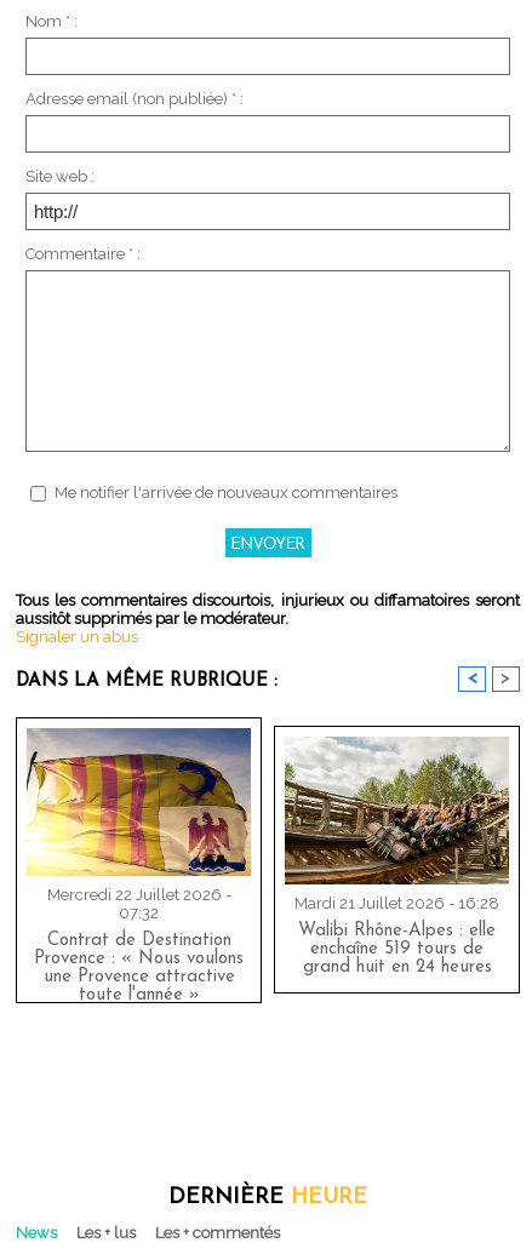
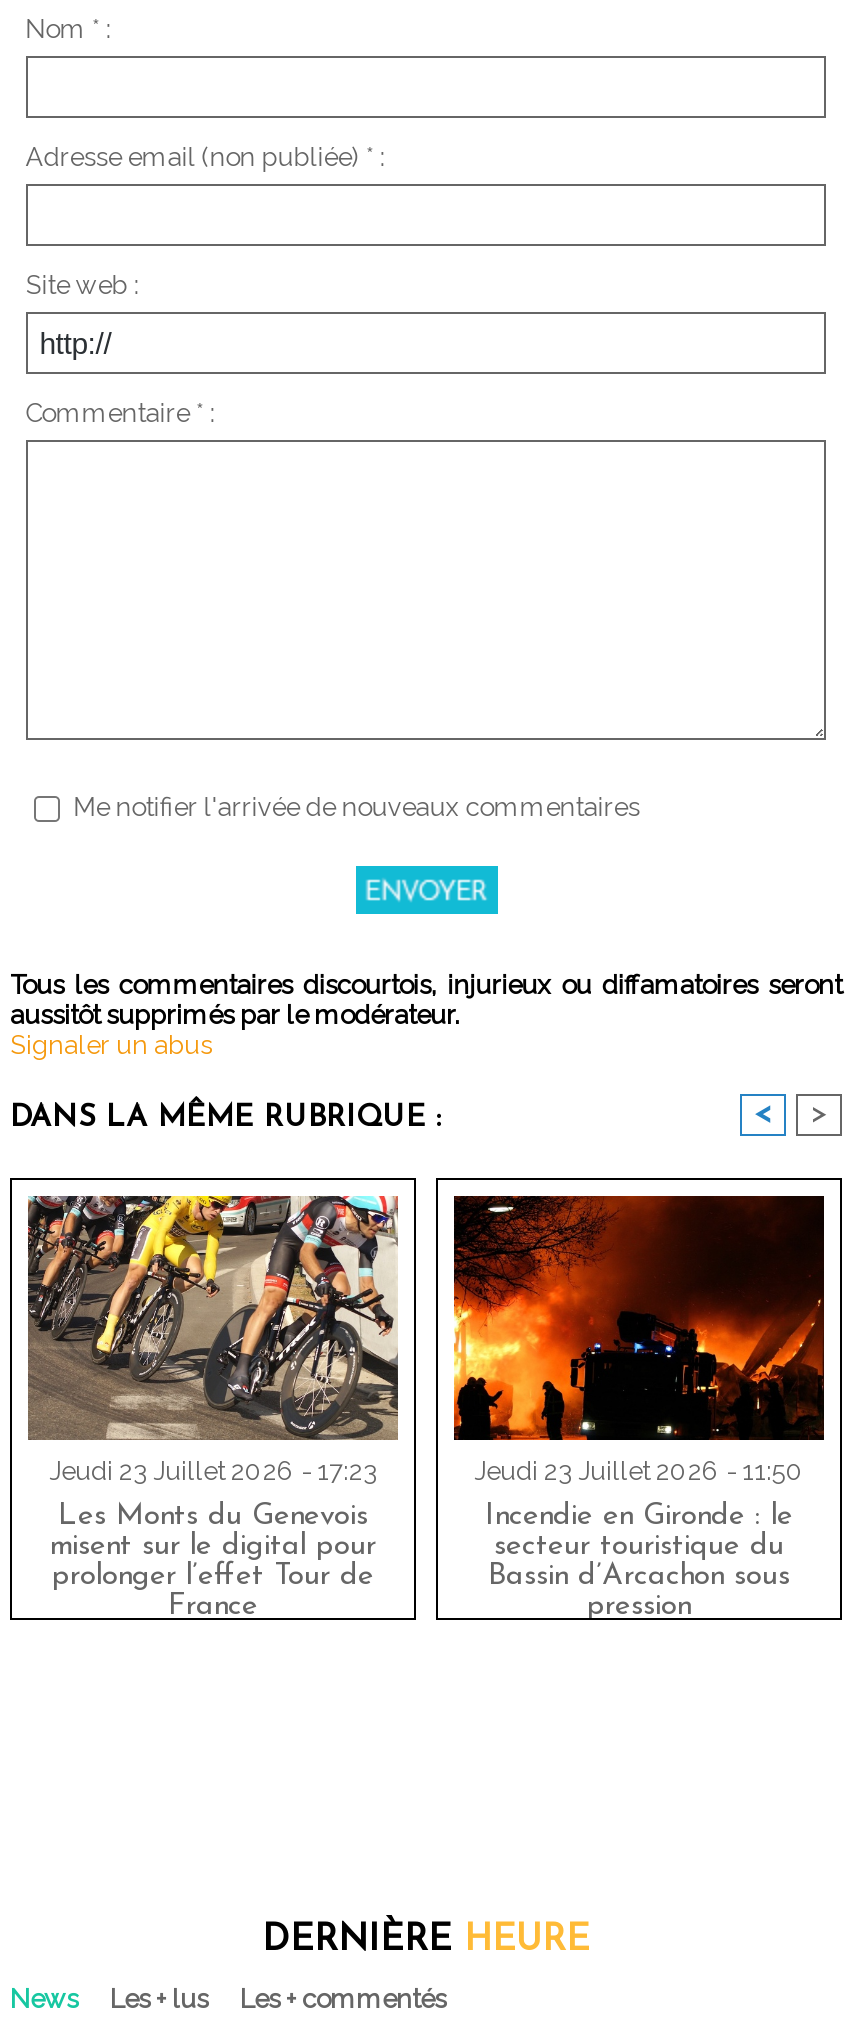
[27,727,252,922] [image] | Mercredi 22 Juillet 2026 - | 07:32 -> [26,1194,400,1485] [image] | Jeudi 23 Juillet 2026 - 17:23
[276,725,517,912] [image] | Mardi 21 Juillet 2026 - 16:28 -> [440,1176,838,1485] [image] | Jeudi 23 Juillet 2026 - 11:50
[298,922,496,976] Walibi Rhône-Alpes : elle | enchaîne 519 tours de | grand huit en 24 heures -> [485,1501,793,1621] Incendie en Gironde : le | secteur touristique du | Bassin d’Arcachon sous | pression
[34,931,244,1004] Contrat de Destination | Provence : « Nous voulons | une Provence attractive | toute l'année » -> [50,1501,376,1621] Les Monts du Genevois | misent sur le digital pour | prolonger l’effet Tour de | France

